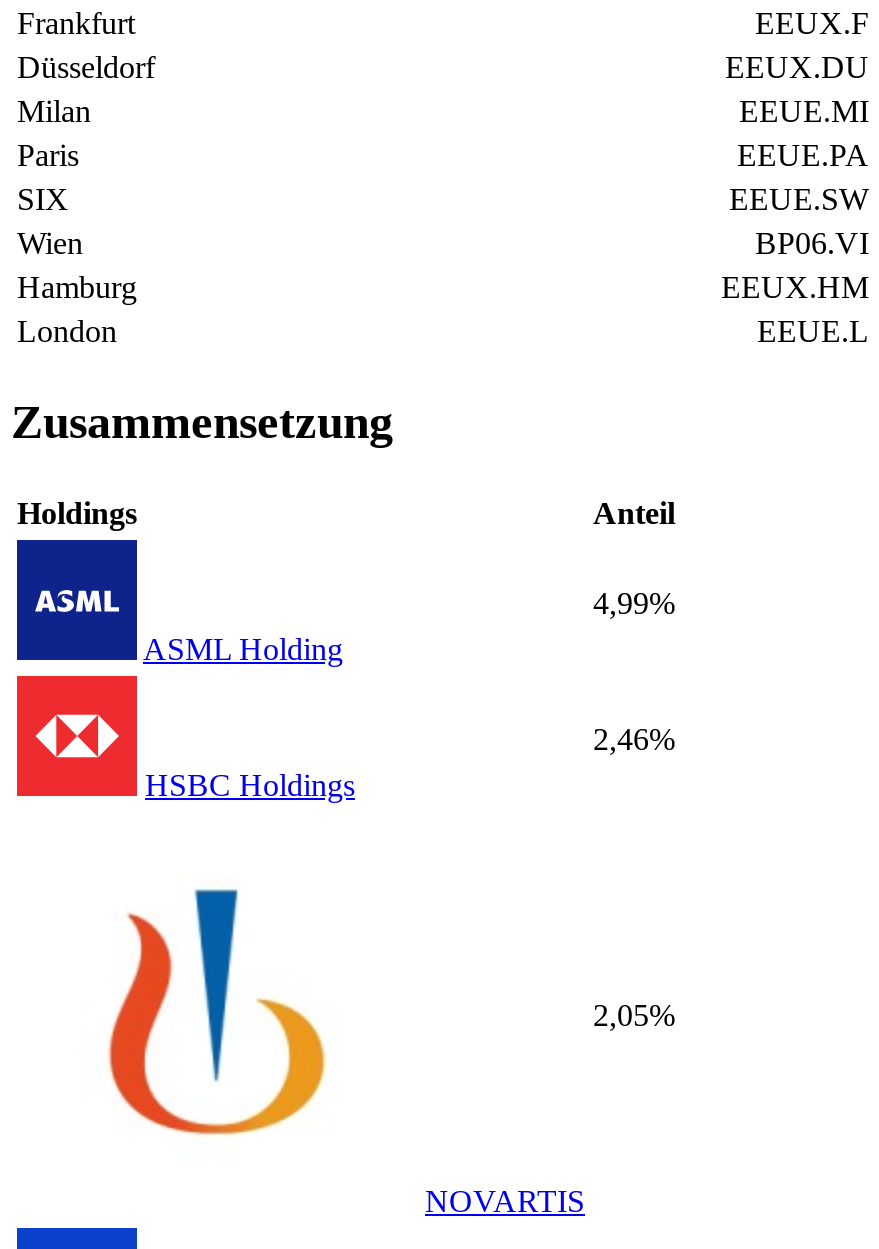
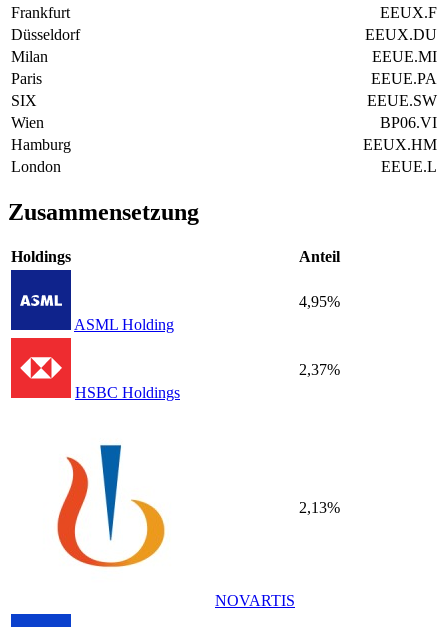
[593,587,675,621] 4,99% -> [299,293,340,310] 4,95%
[593,723,675,757] 2,46% -> [299,361,340,378] 2,37%
[593,999,675,1033] 2,05% -> [299,499,340,516] 2,13%

